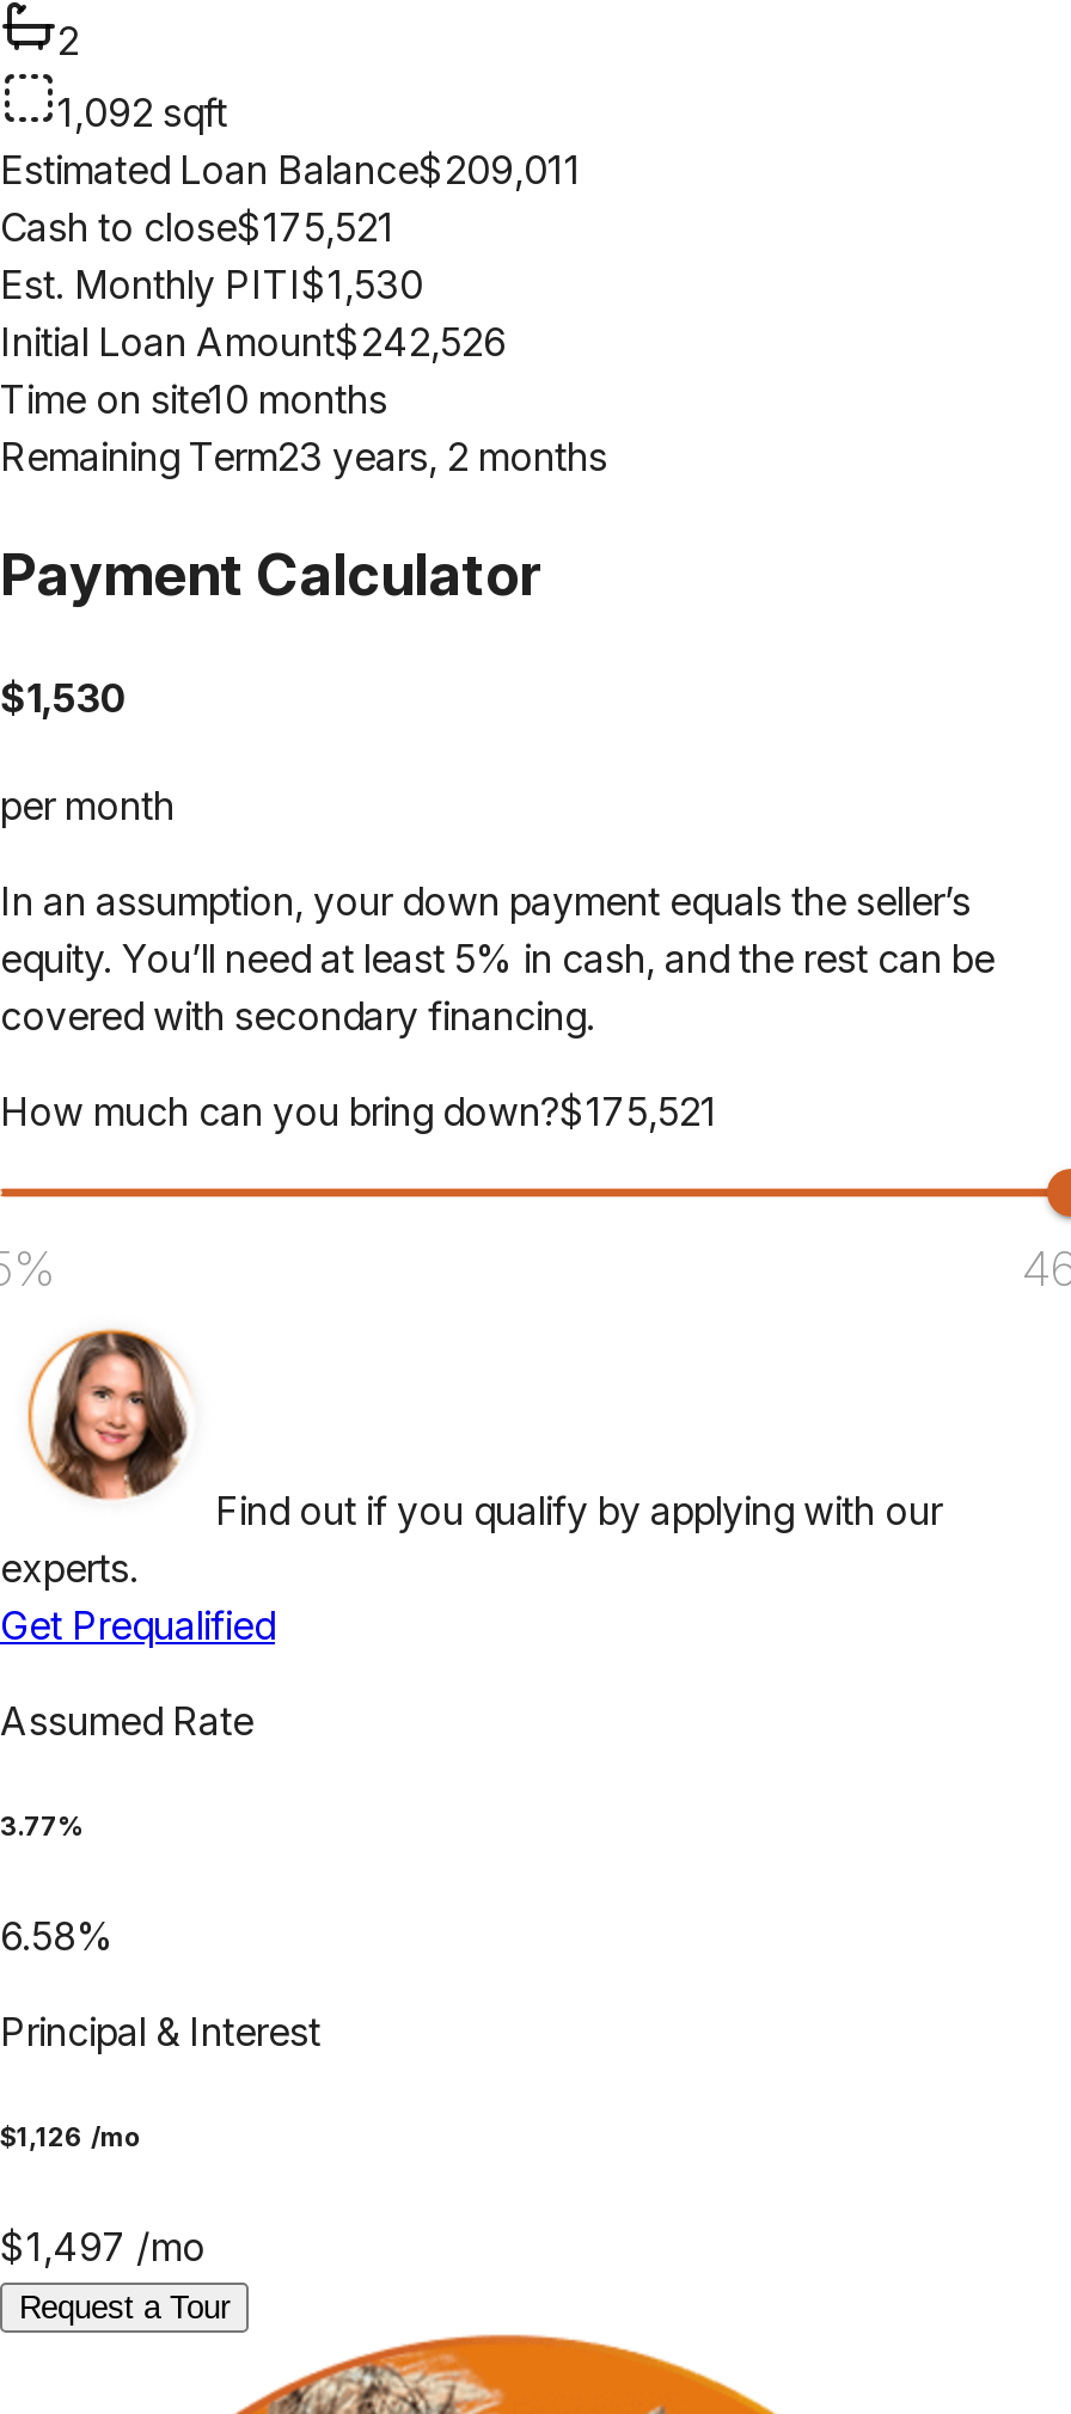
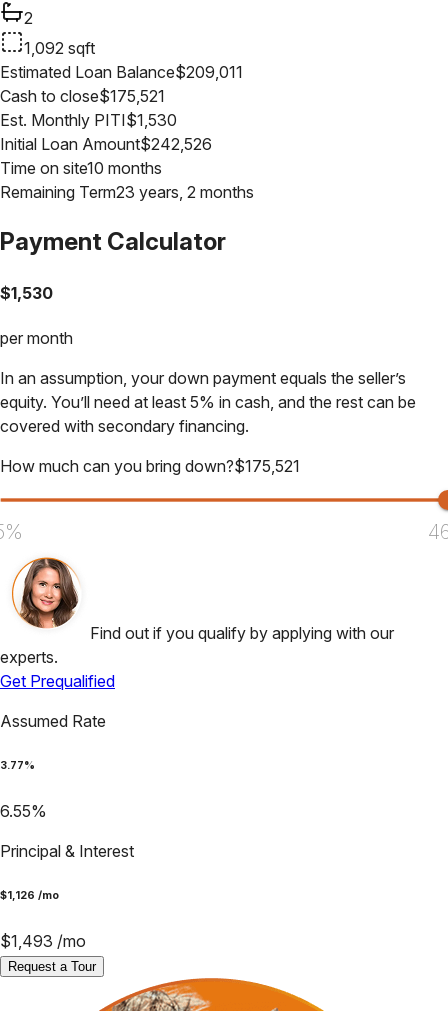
[0,1912,115,1960] 6.58% -> [0,801,47,821] 6.55%
[0,2223,206,2271] $1,497 /mo -> [0,931,86,951] $1,493 /mo

